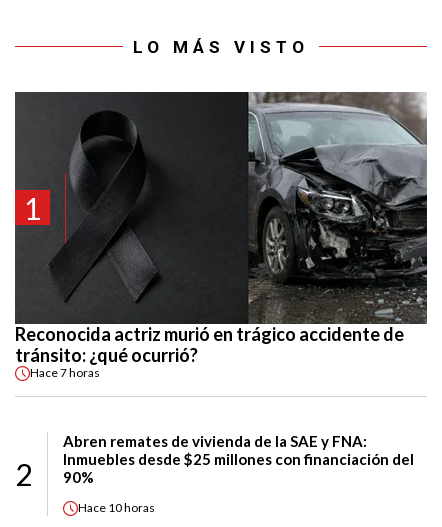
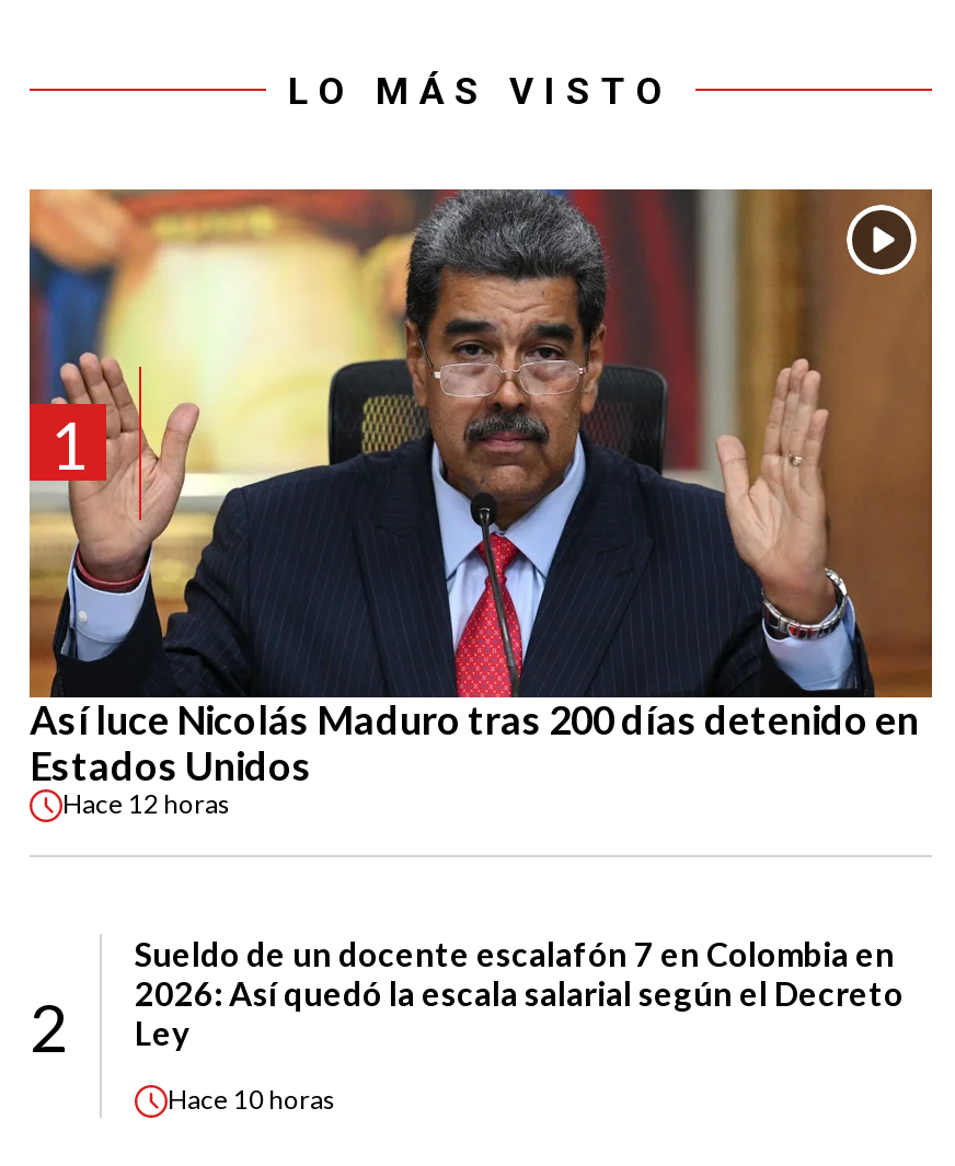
[14,91,428,380] [image] | Reconocida actriz murió en trágico accidente de | tránsito: ¿qué ocurrió? | Hace 7 horas -> [27,188,934,821] [image] | Así luce Nicolás Maduro tras 200 días detenido en | Estados Unidos | Hace 12 horas
[63,432,414,486] Abren remates de vivienda de la SAE y FNA: | Inmuebles desde $25 millones con financiación del | 90% -> [135,934,904,1052] Sueldo de un docente escalafón 7 en Colombia en | 2026: Así quedó la escala salarial según el Decreto | Ley

